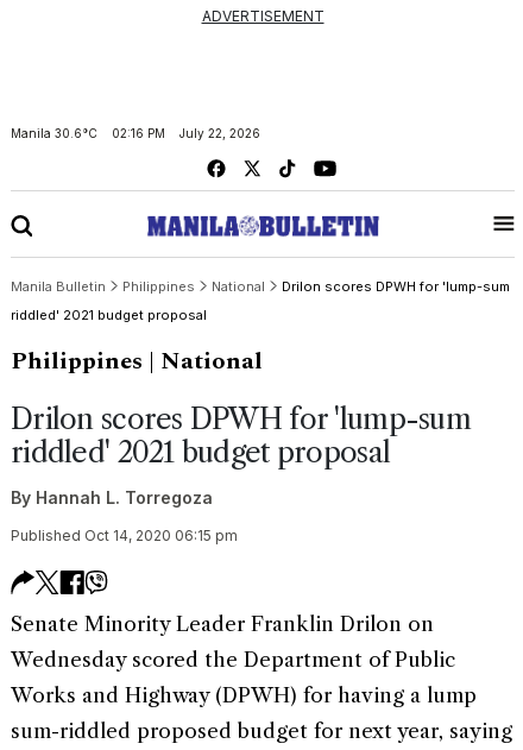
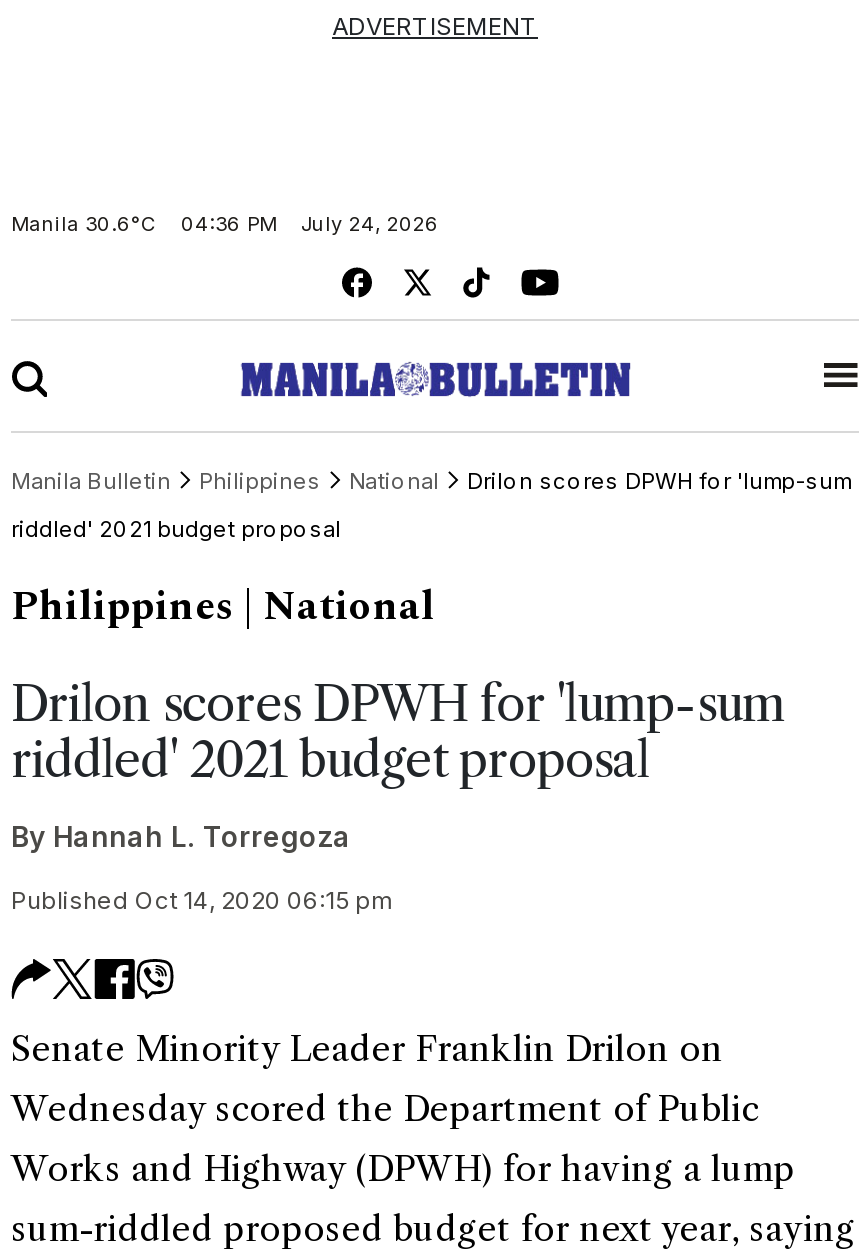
[112,126,165,140] 02:16 PM -> [181,211,277,235] 04:36 PM
[179,126,260,140] July 22, 2026 -> [301,211,439,235] July 24, 2026

